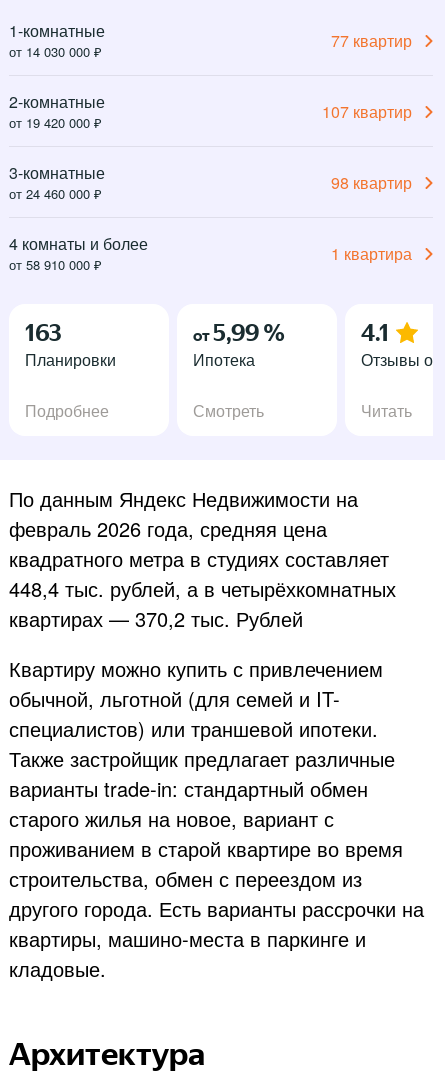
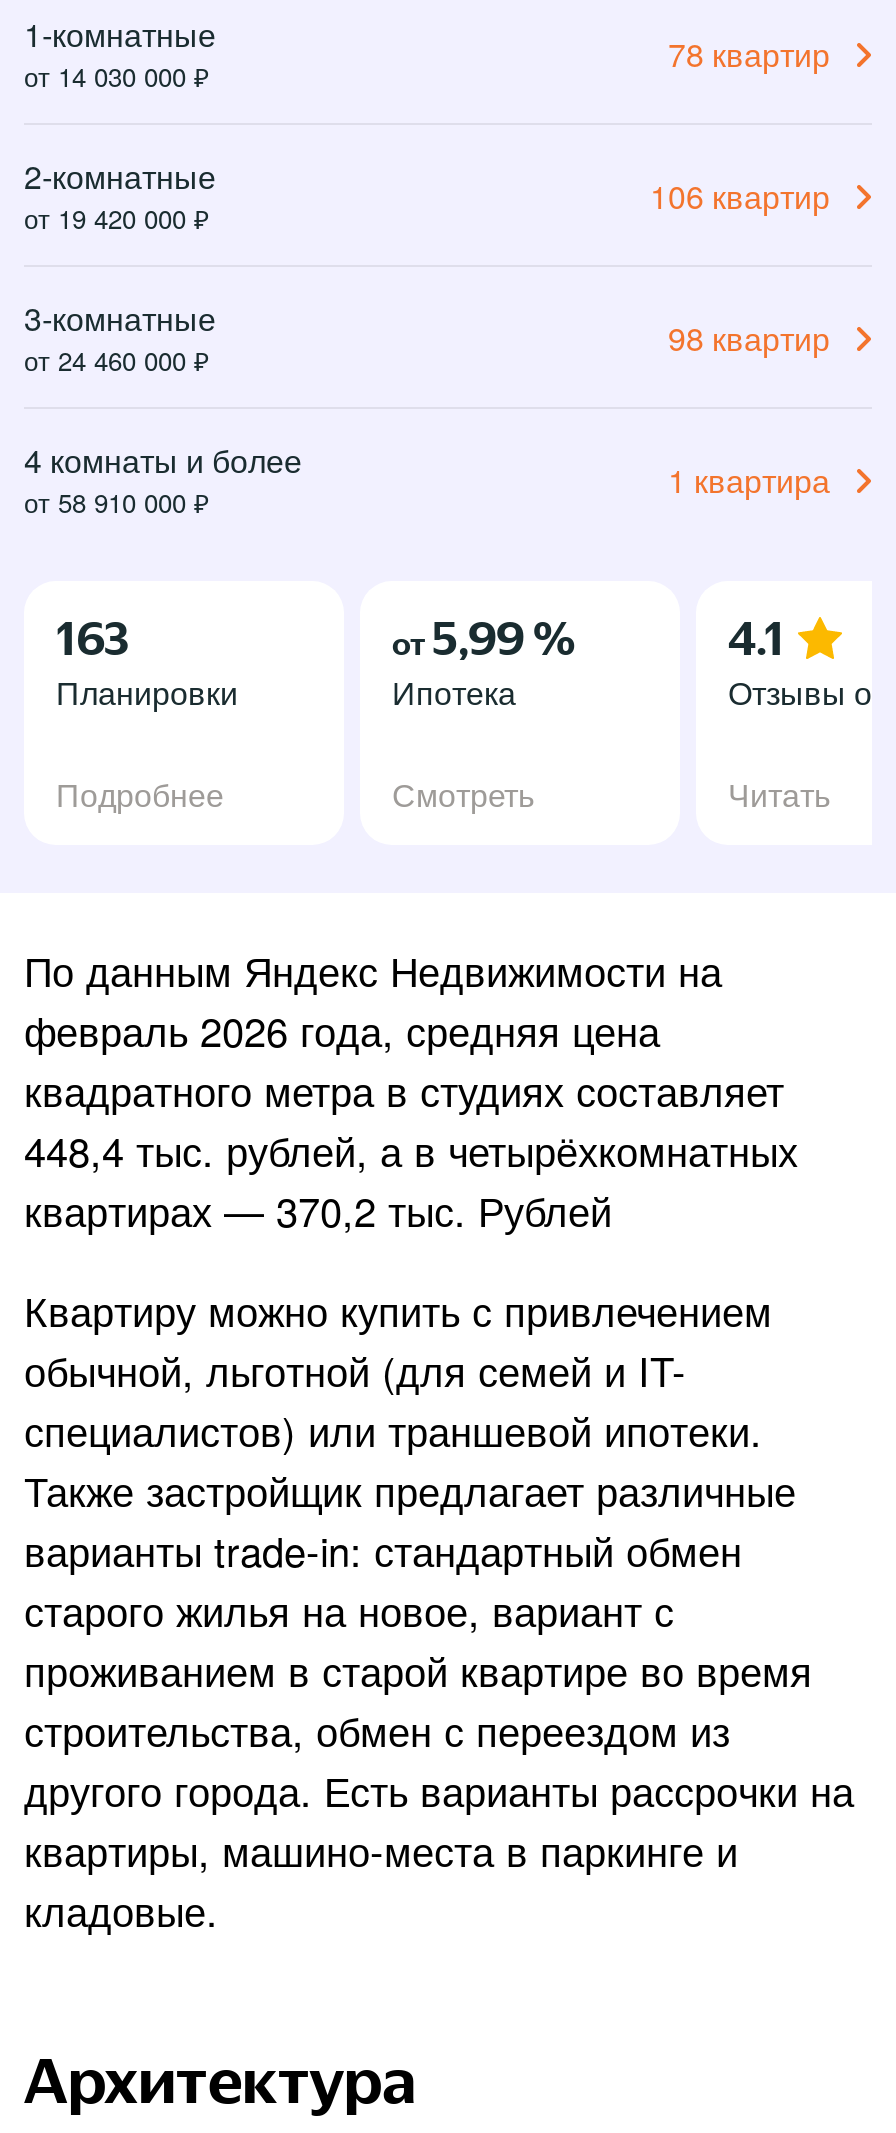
[331,29,412,52] 77 квартир -> [668,30,830,76] 78 квартир
[322,100,412,123] 107 квартир -> [650,172,830,218] 106 квартир

